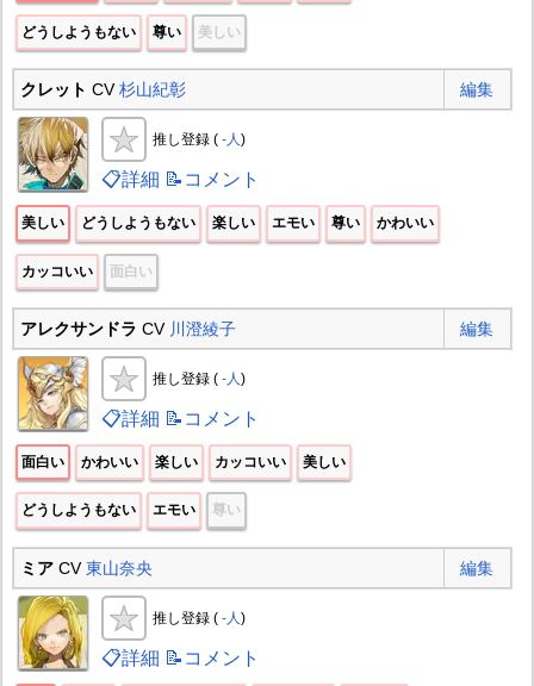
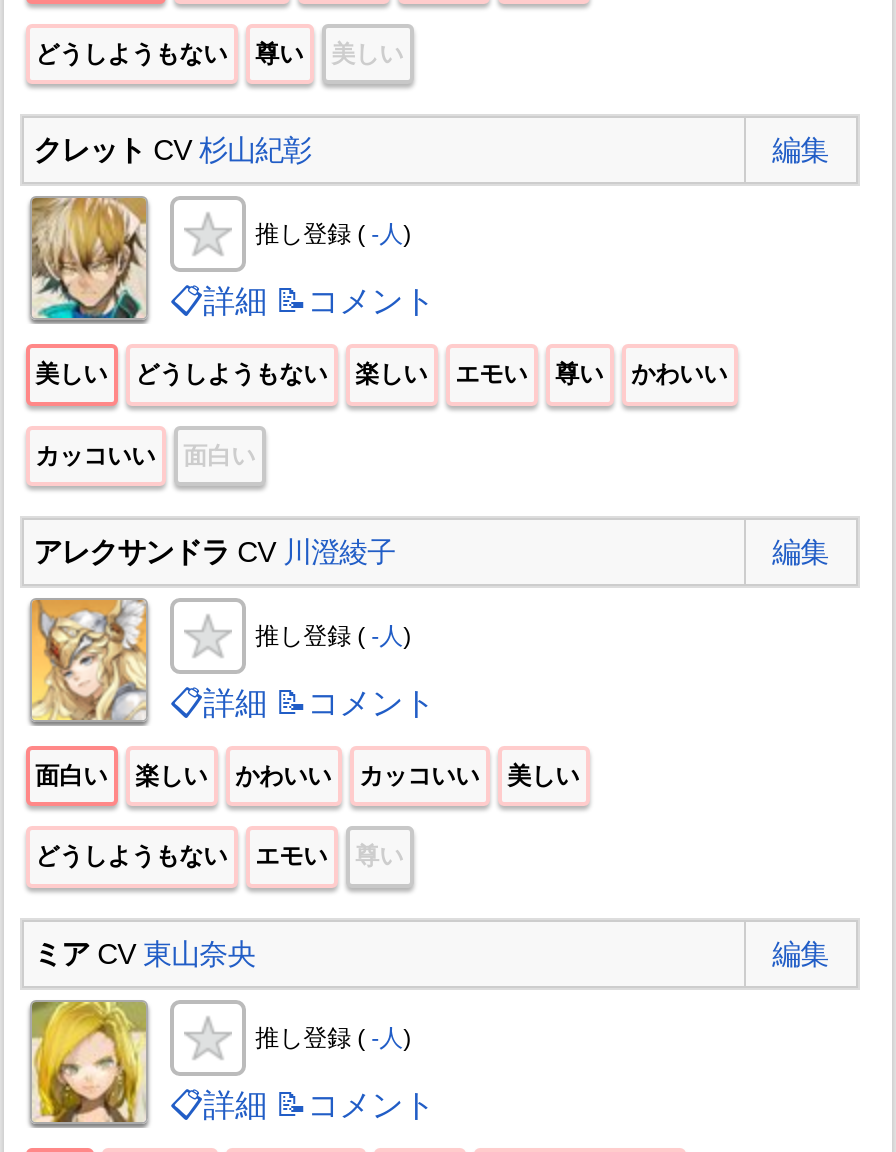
[154,454,197,471] 楽しい -> none
none -> [135,762,207,790] 楽しい

